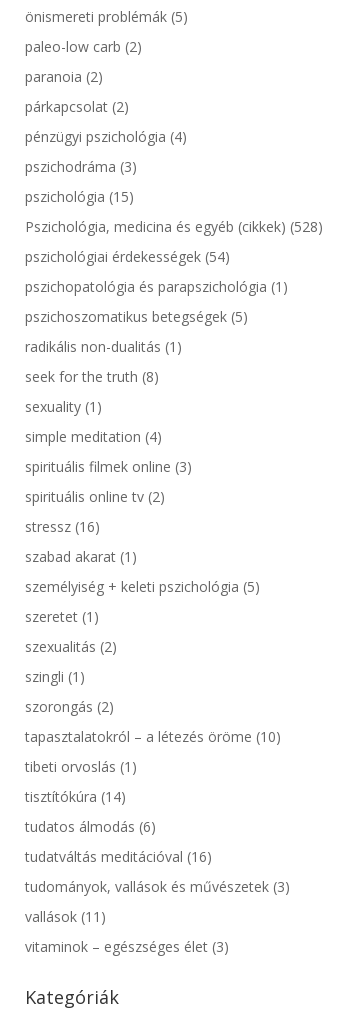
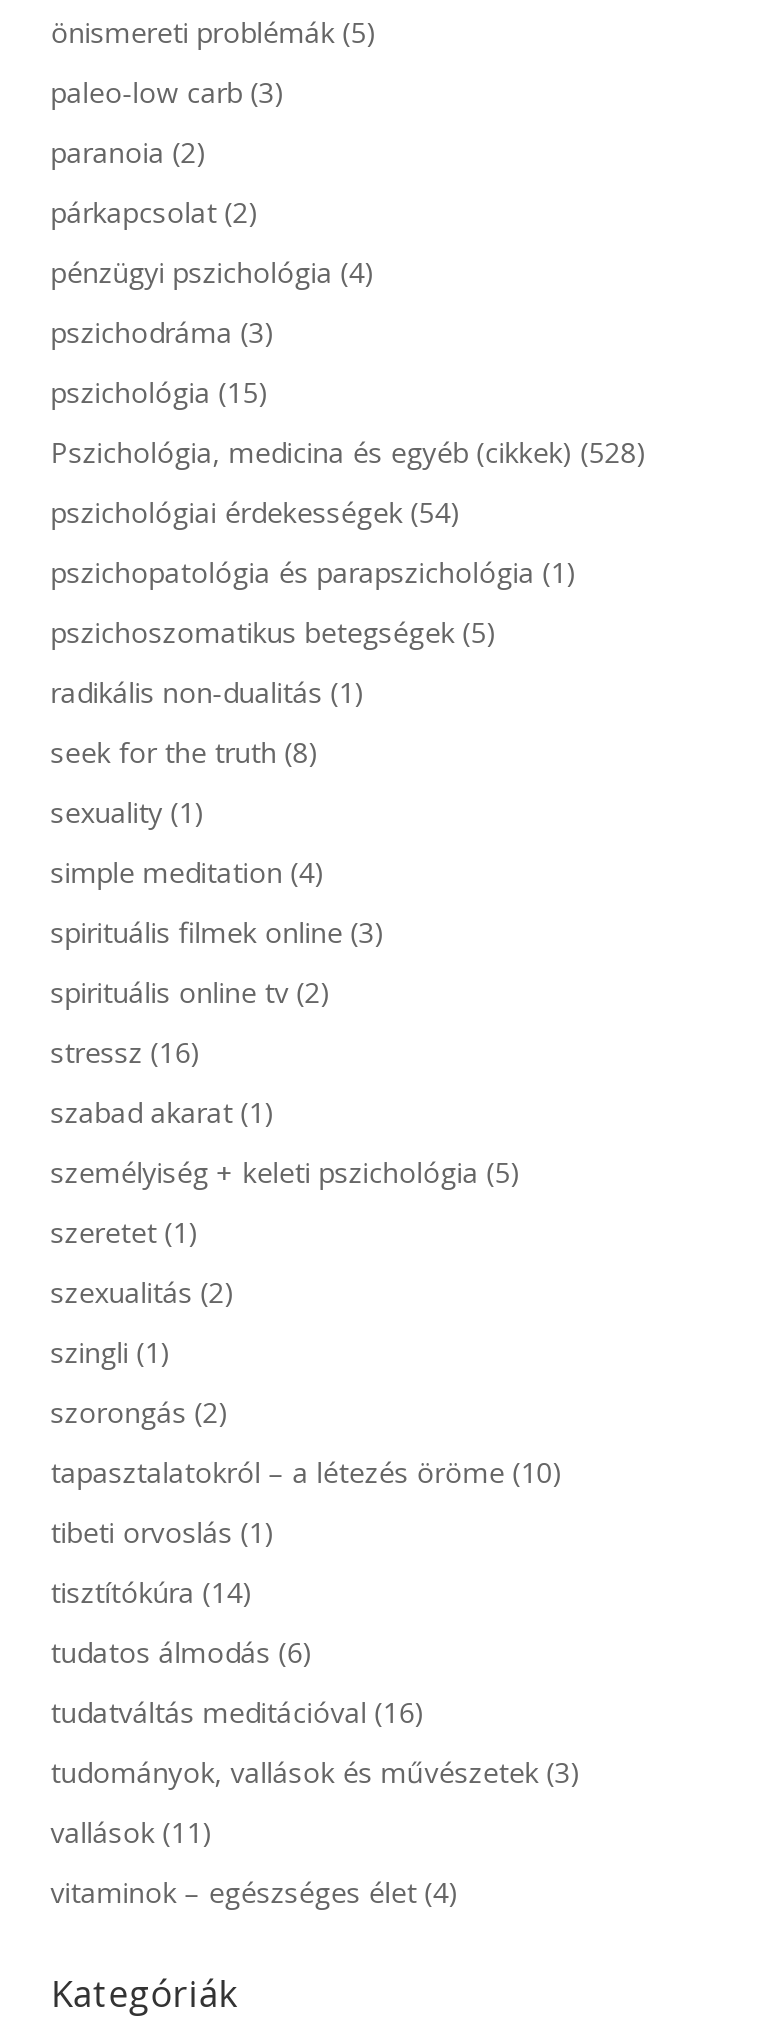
[25,36,142,55] paleo-low carb (2) -> [51,72,285,110] paleo-low carb (3)
[25,936,229,955] vitaminok – egészséges élet (3) -> [51,1872,459,1910] vitaminok – egészséges élet (4)

